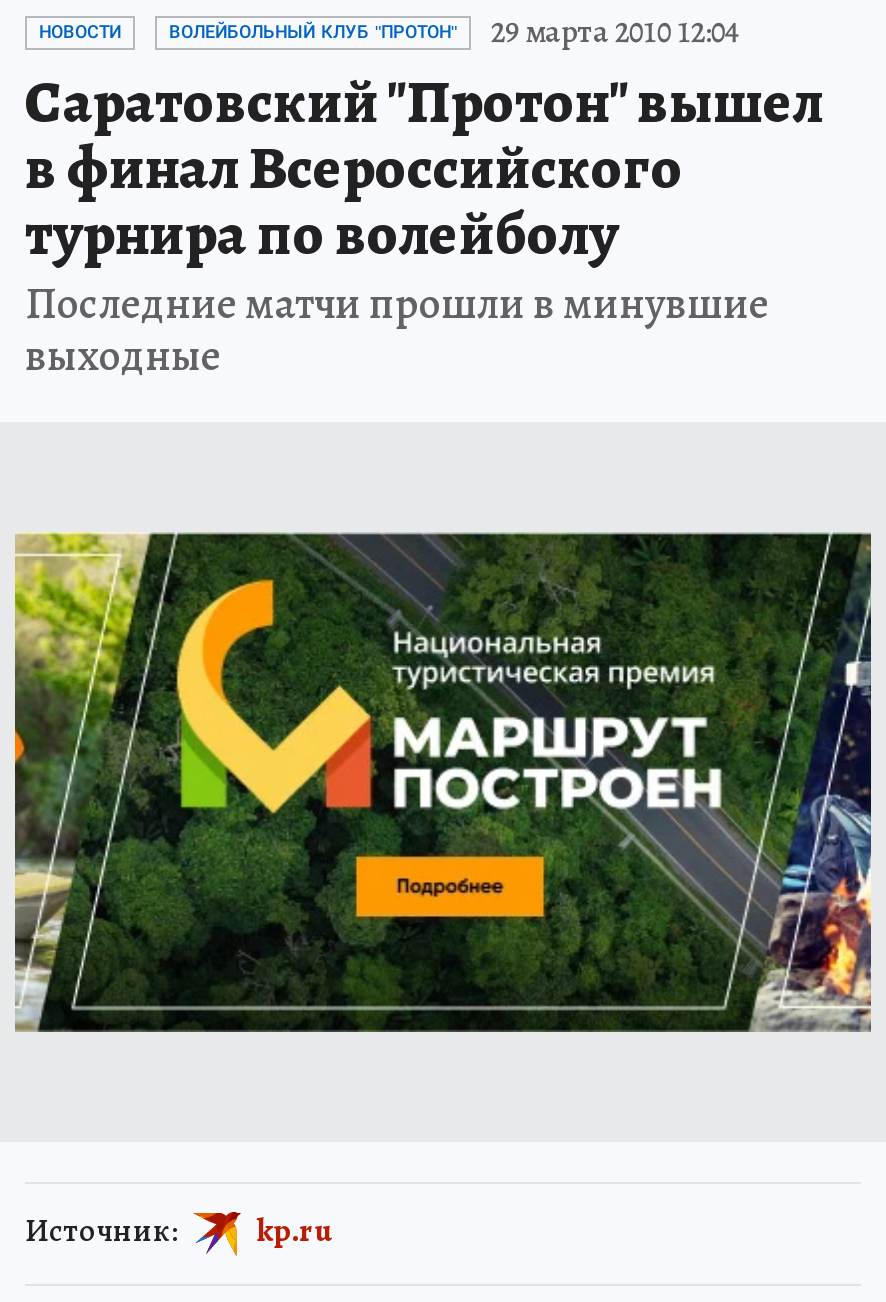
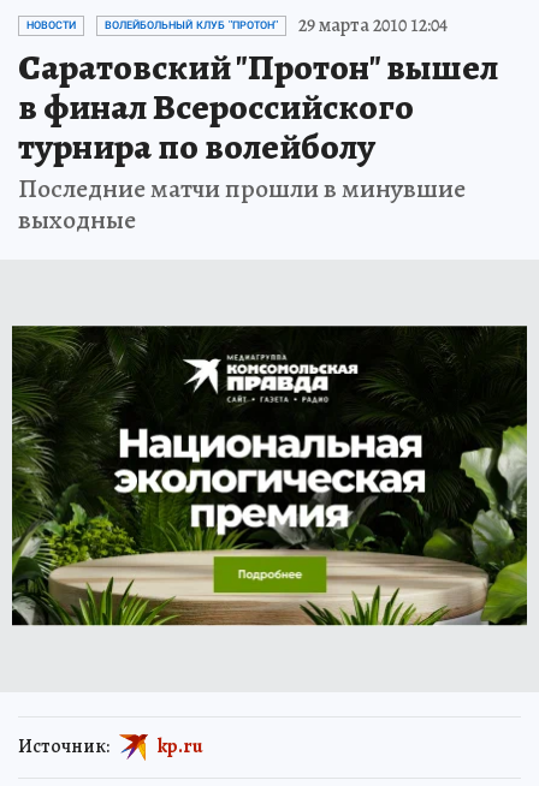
[13,532,873,1034] [image] -> [11,324,528,626] [image]

